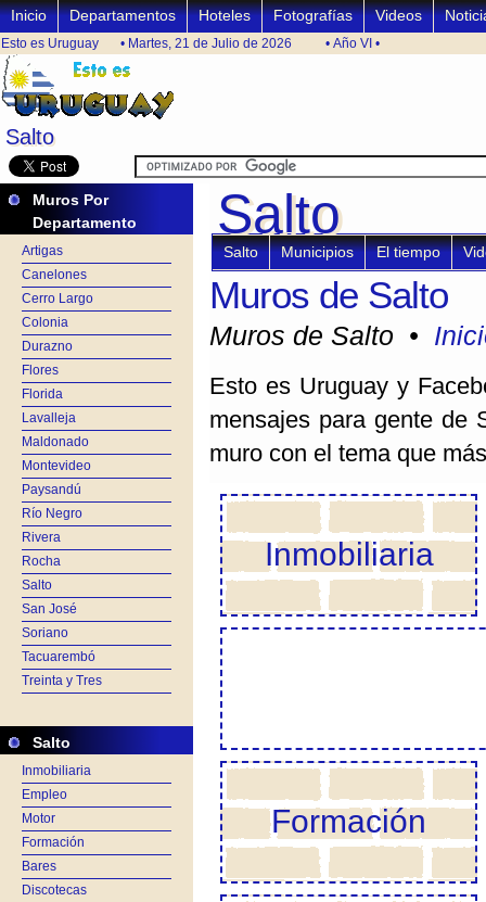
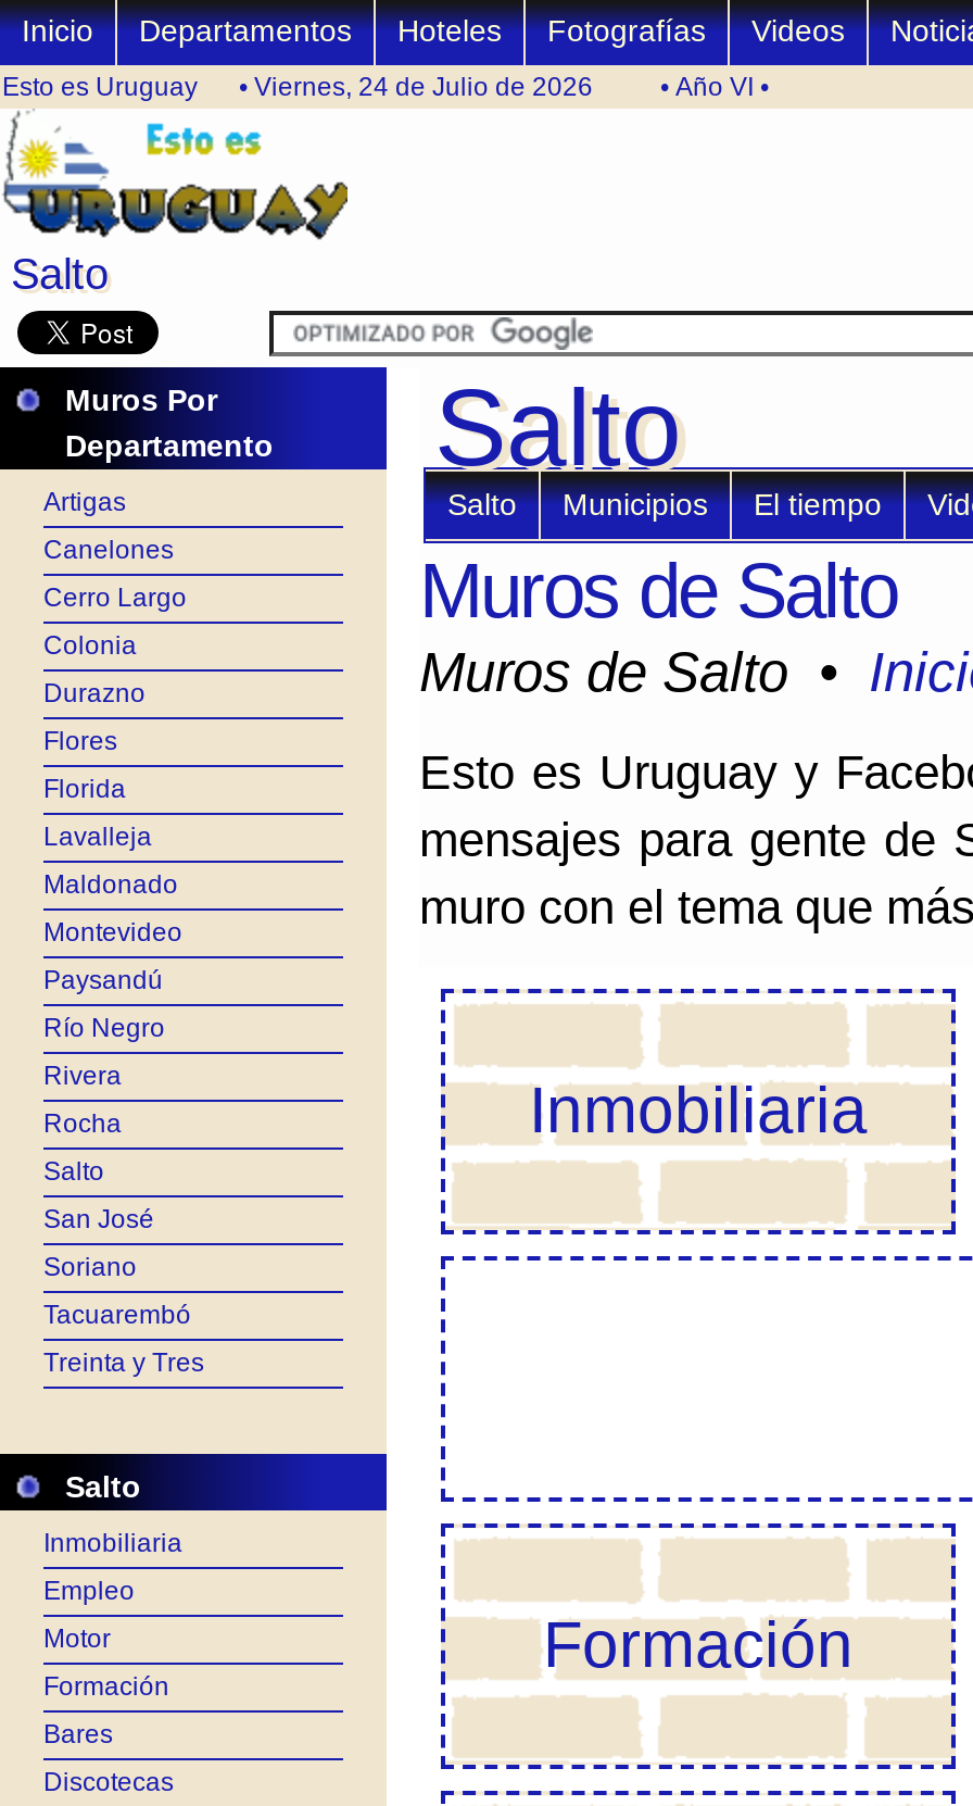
[117,36,292,51] • Martes, 21 de Julio de 2026 -> [232,72,593,102] • Viernes, 24 de Julio de 2026

